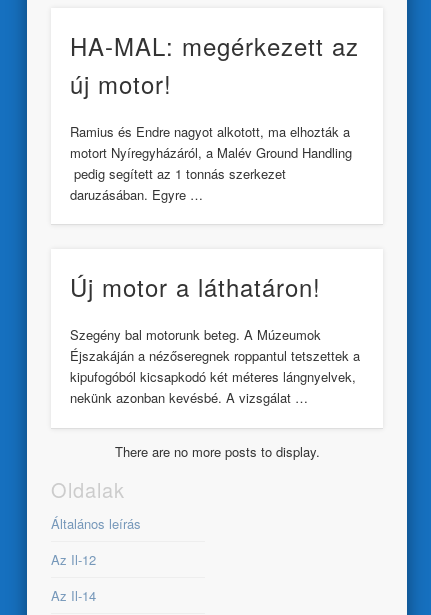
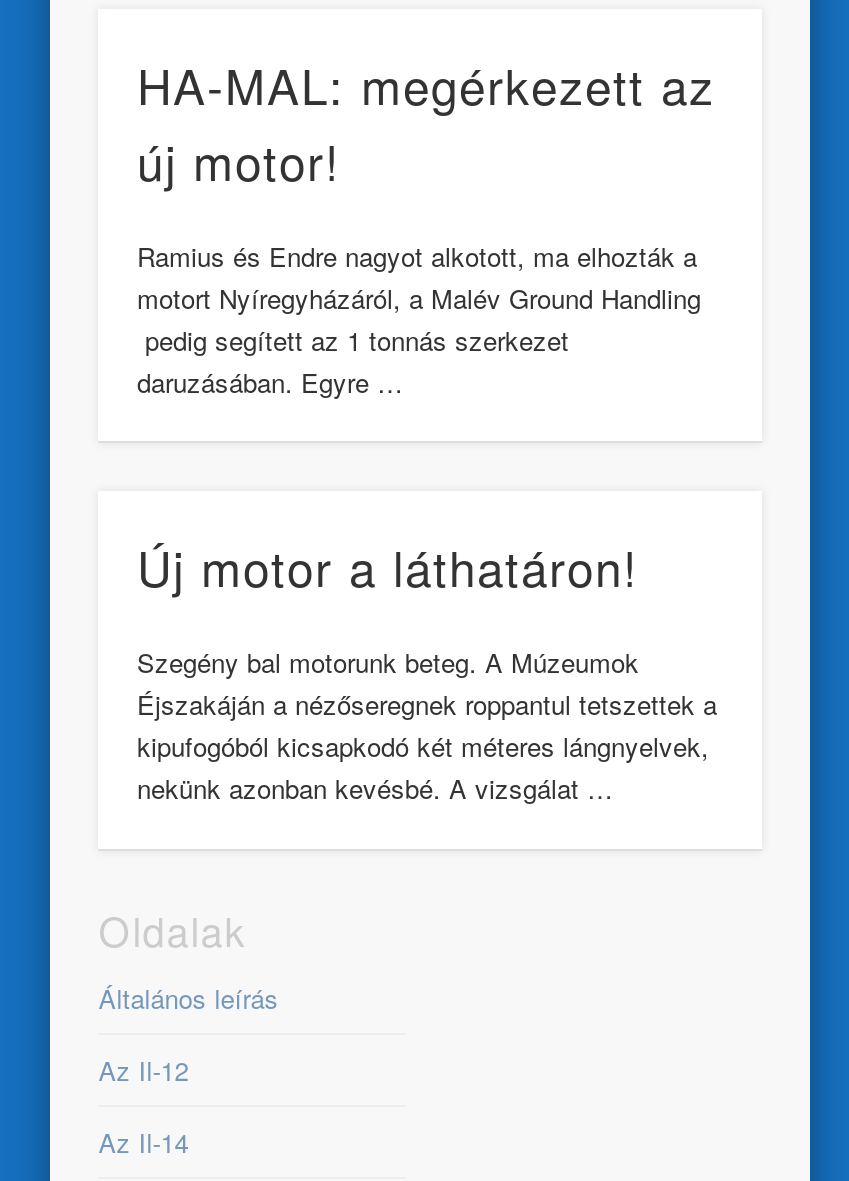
[114,442,319,461] There are no more posts to display. -> none

